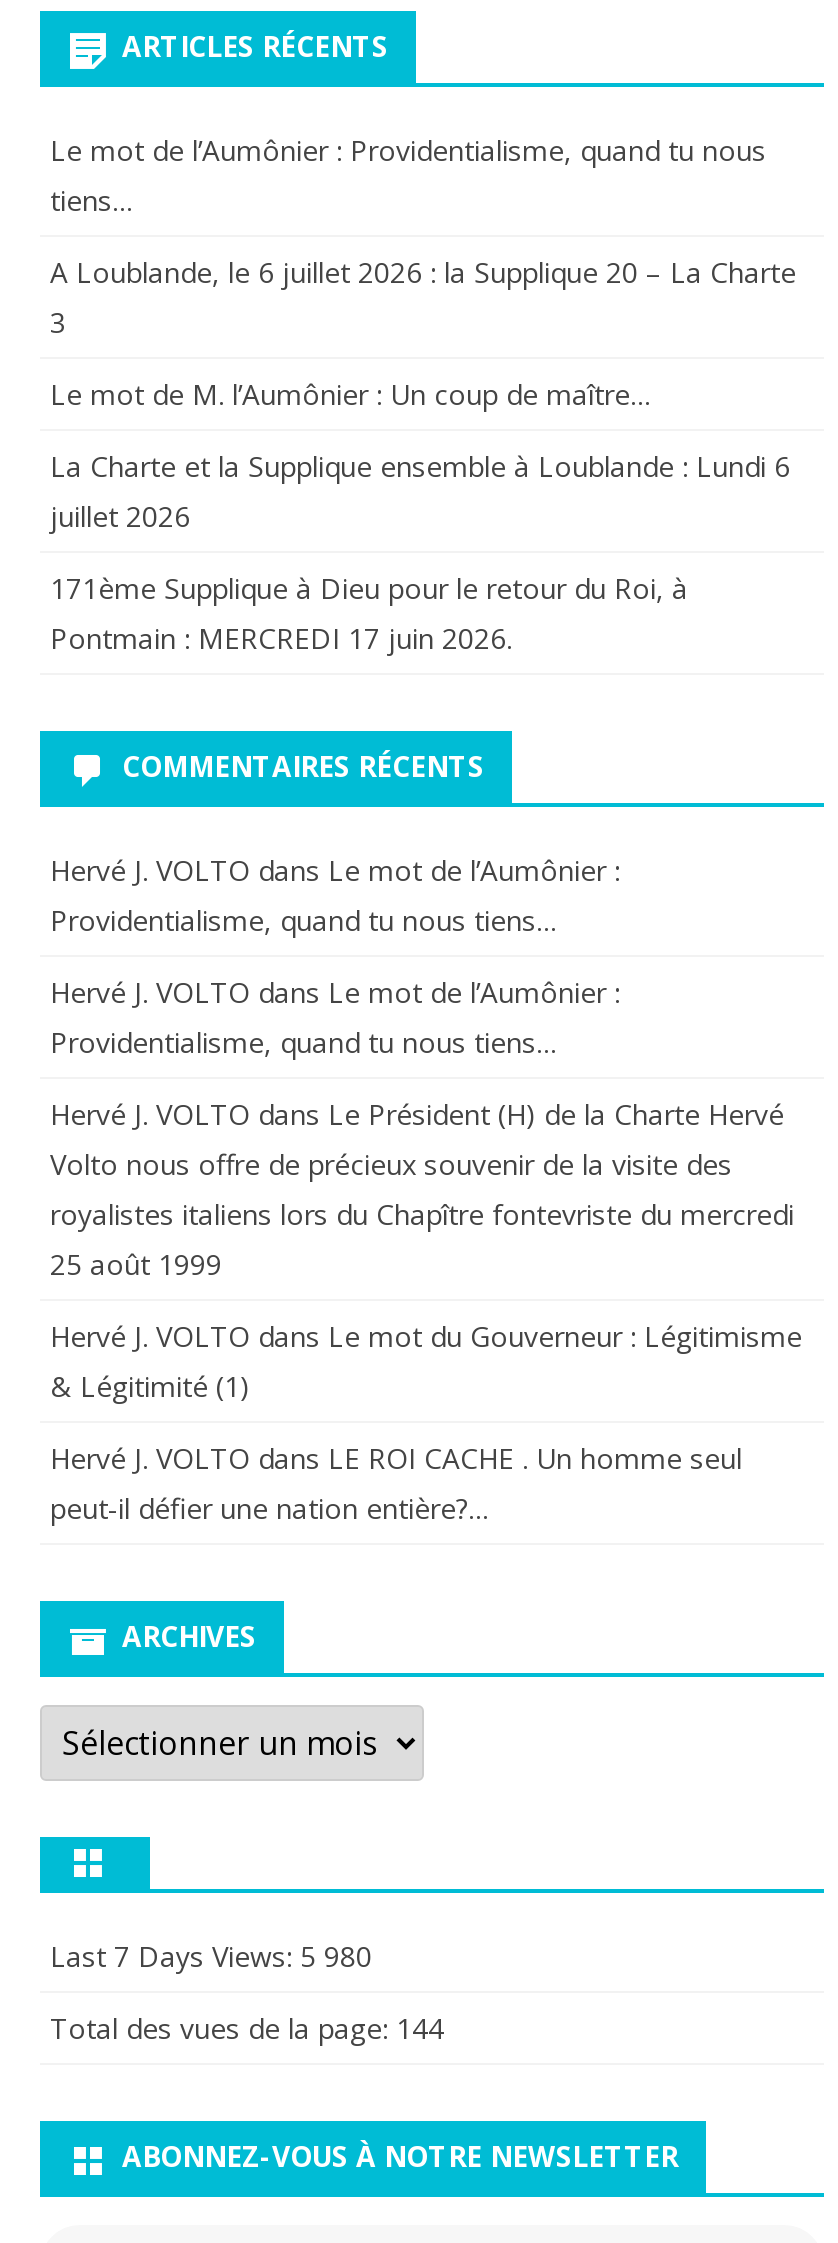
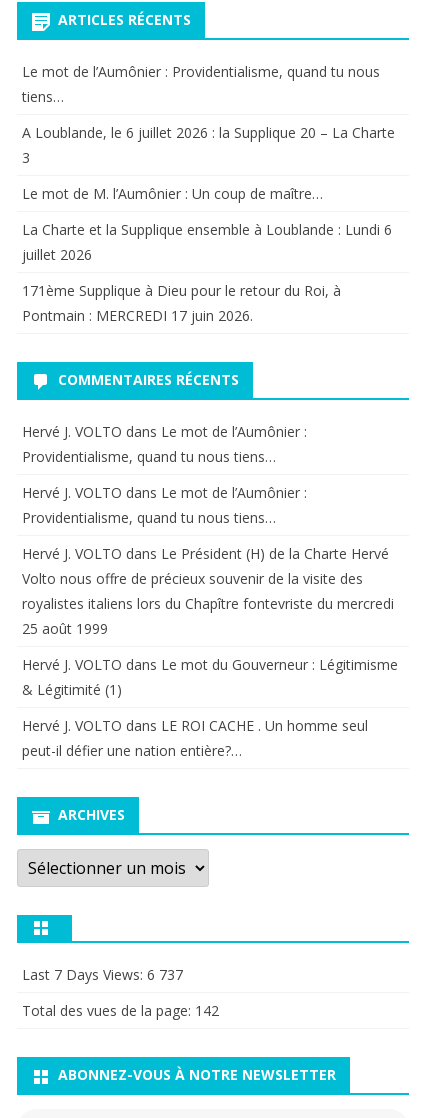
[50,1938,372,1976] Last 7 Days Views: 5 980 -> [22,965,183,984] Last 7 Days Views: 6 737
[50,2010,444,2048] Total des vues de la page: 144 -> [22,1001,219,1020] Total des vues de la page: 142

